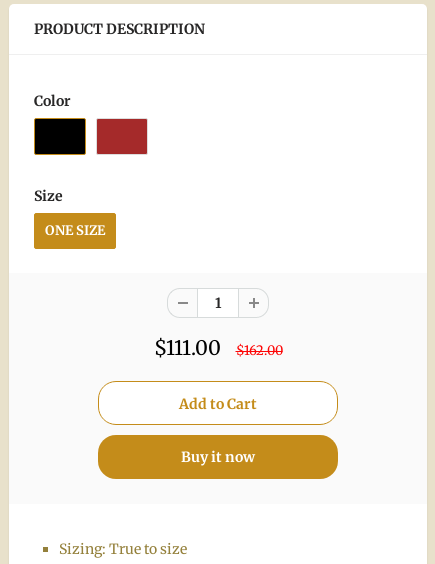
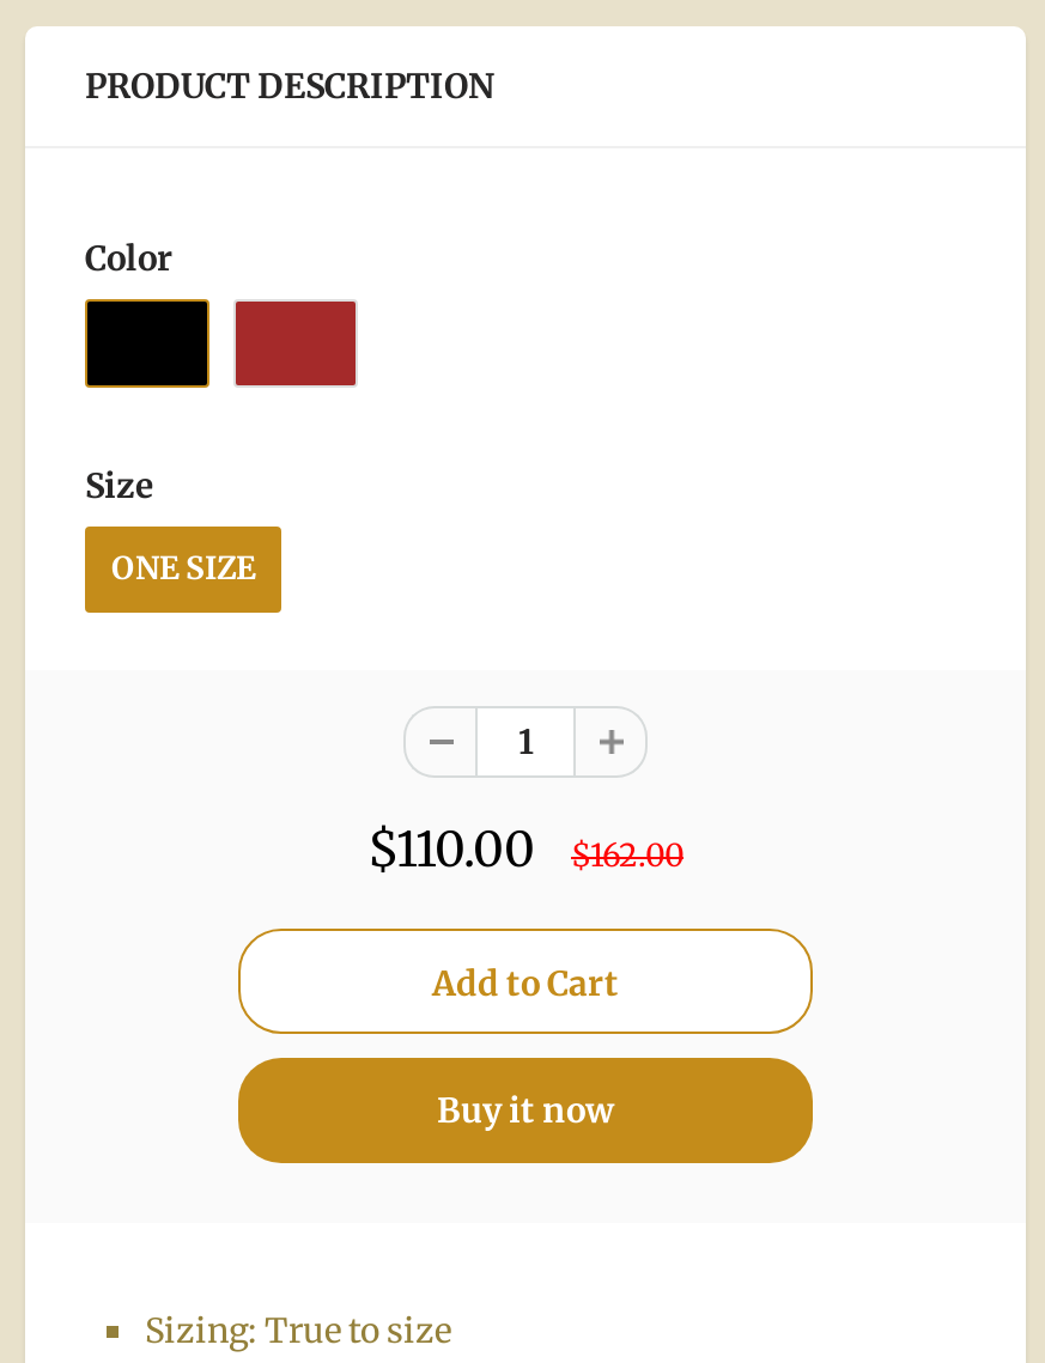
[153,335,282,360] $111.00 $162.00 -> [367,819,683,879] $110.00 $162.00

